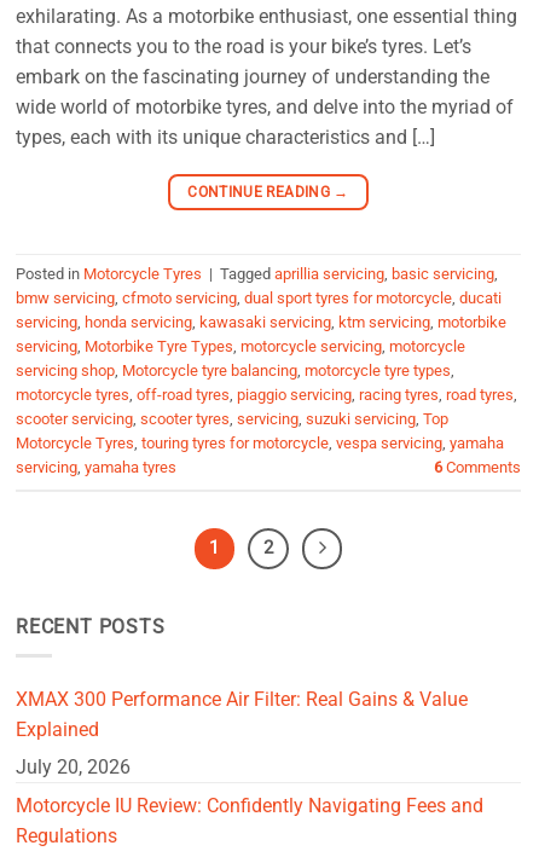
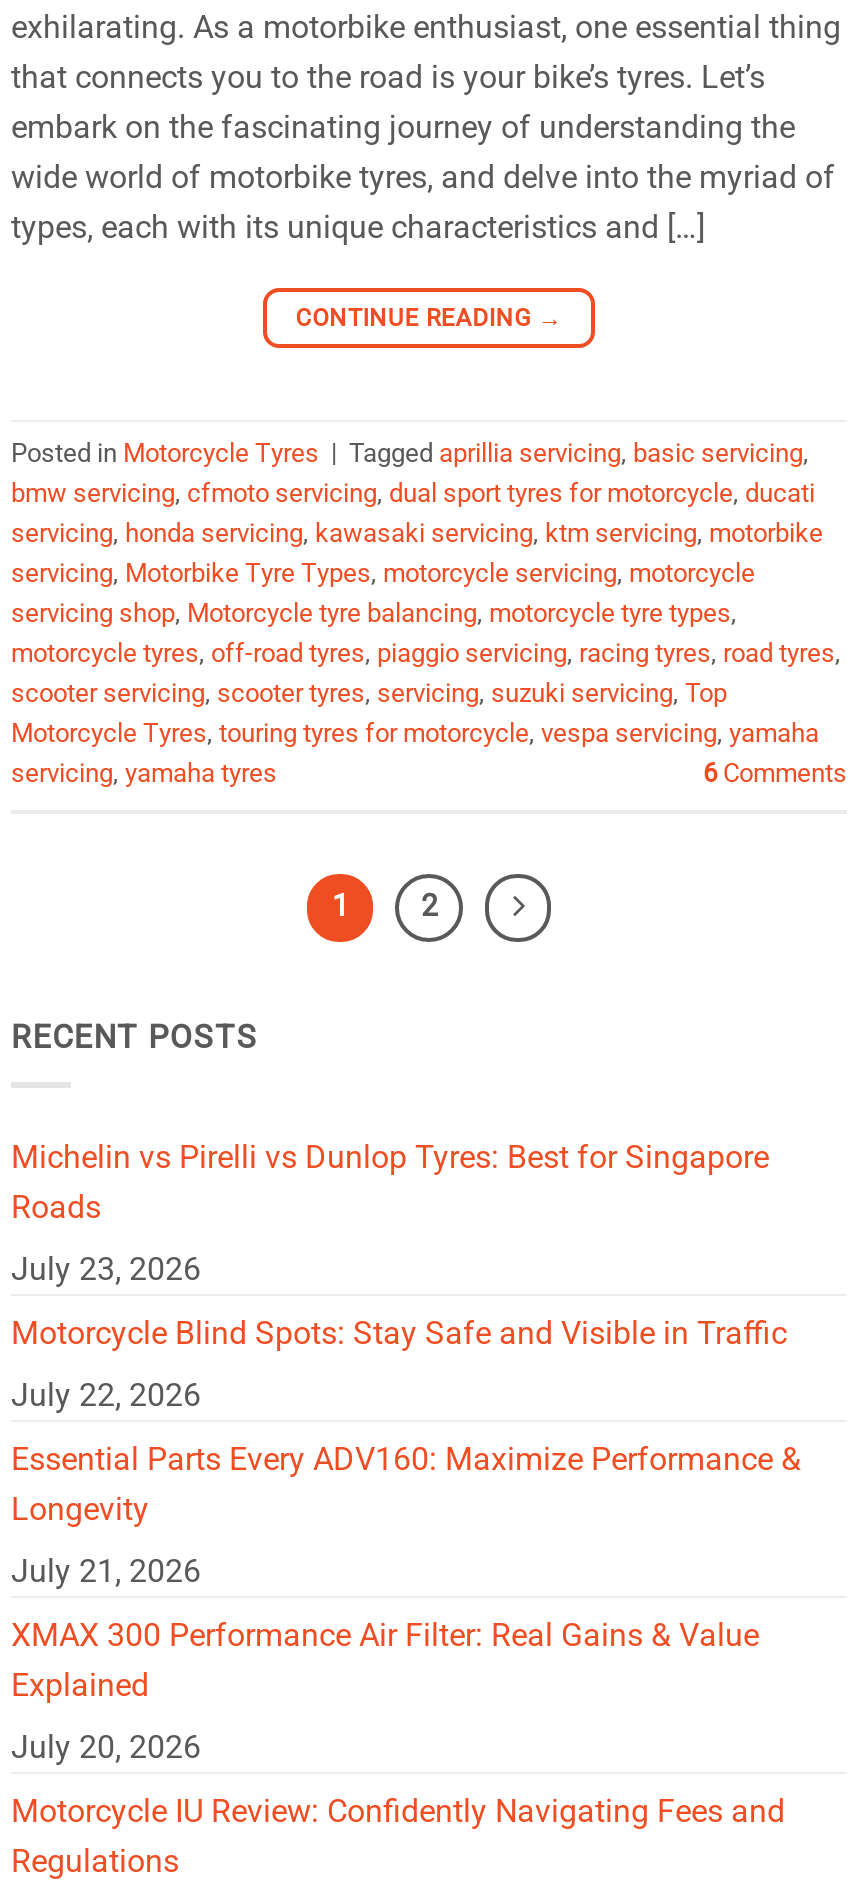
none -> [11,1138,801,1590] Michelin vs Pirelli vs Dunlop Tyres: Best for Singapore | Roads | July 23, 2026 | Motorcycle Blind Spots: Stay Safe and Visible in Traffic | July 22, 2026 | Essential Parts Every ADV160: Maximize Performance & | Longevity | July 21, 2026

